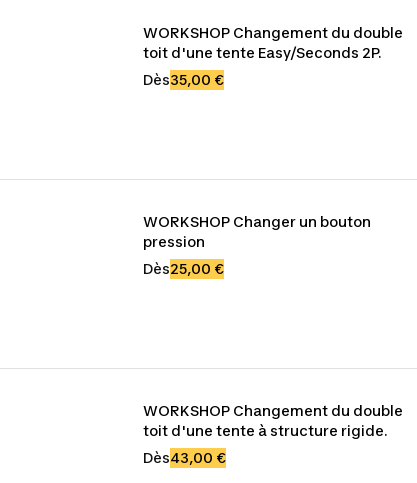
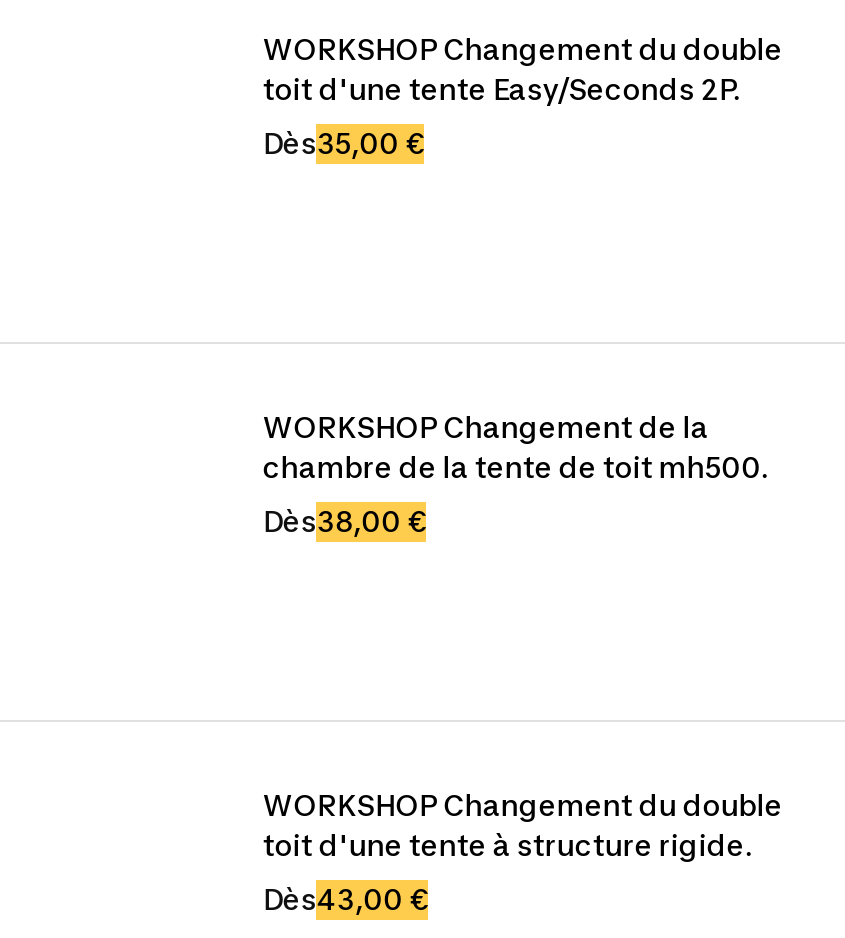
[143,213,371,250] WORKSHOP Changer un bouton | pression -> [263,410,769,484] WORKSHOP Changement de la | chambre de la tente de toit mh500.
[143,260,224,277] Dès25,00 € -> [263,504,427,538] Dès38,00 €

